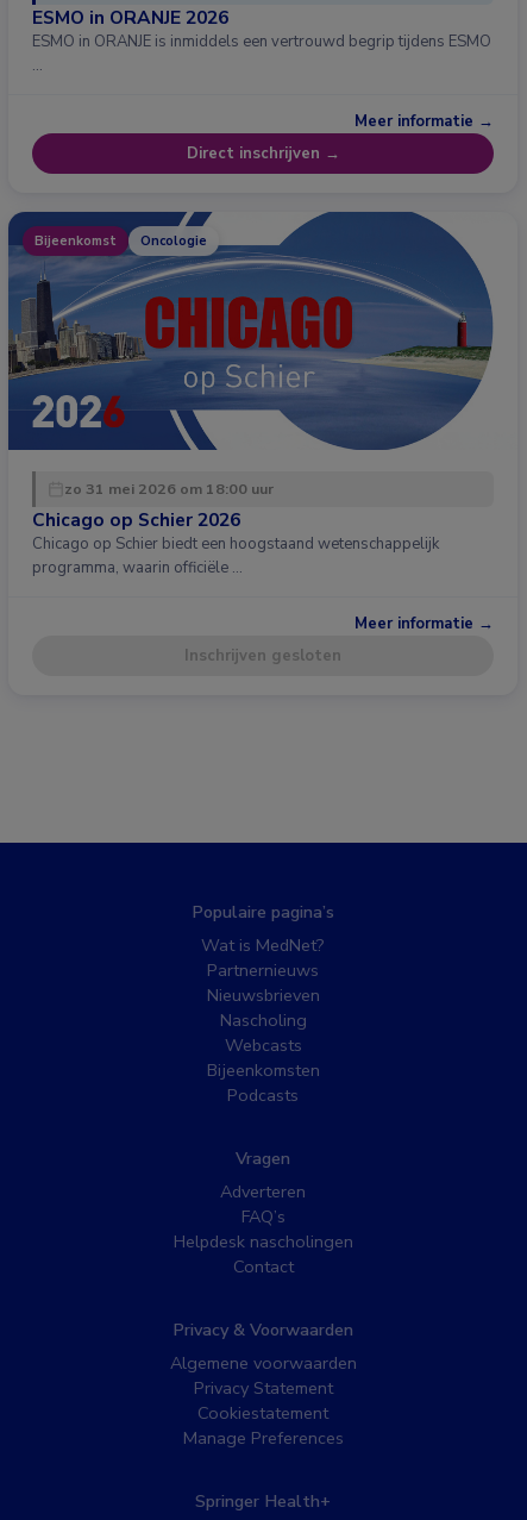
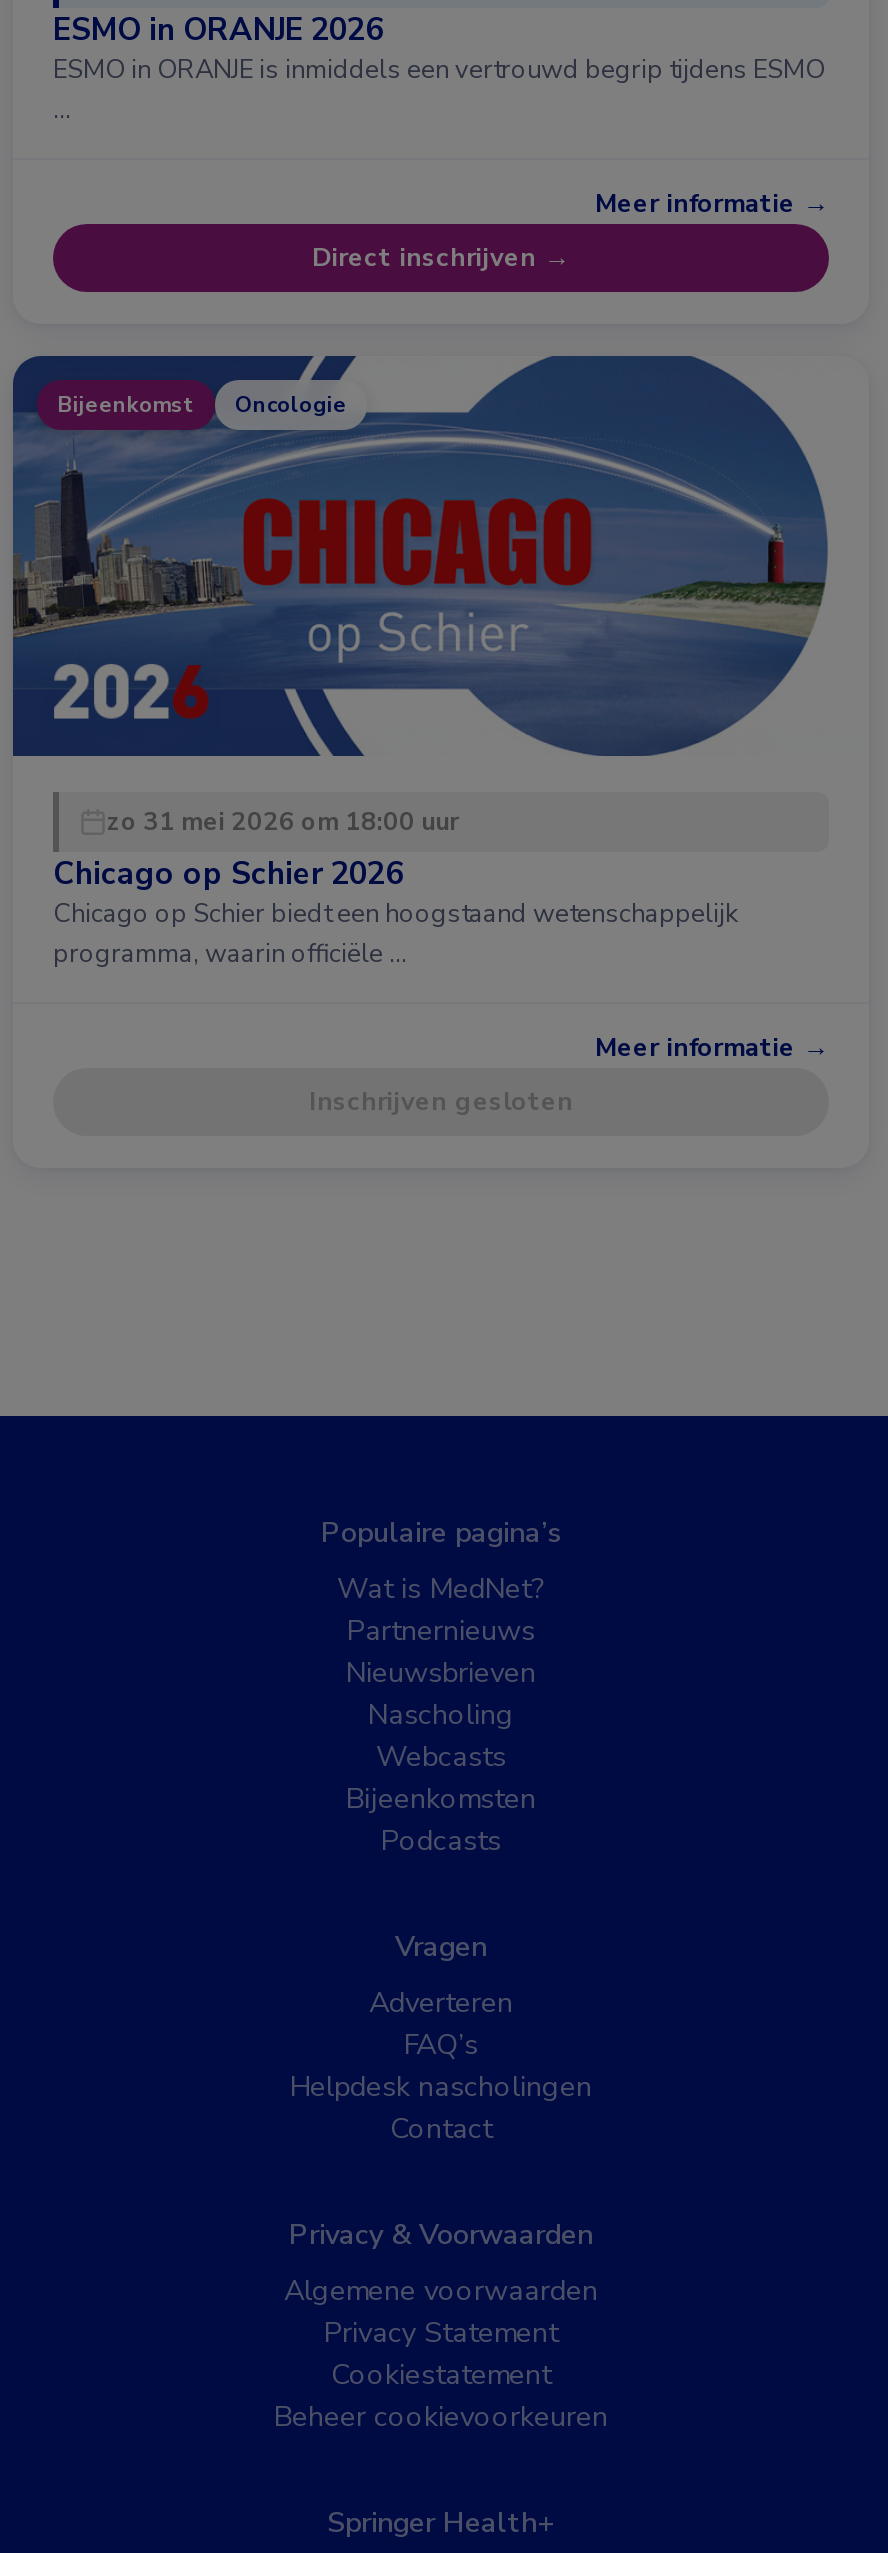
[183,1426,343,1450] Manage Preferences -> [274,2397,608,2437] Beheer cookievoorkeuren

